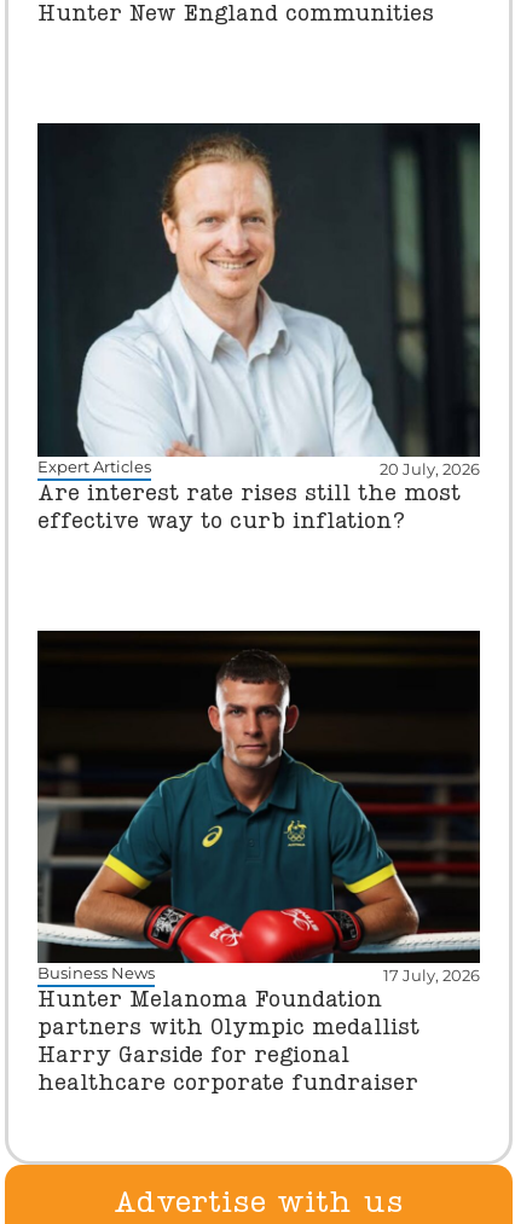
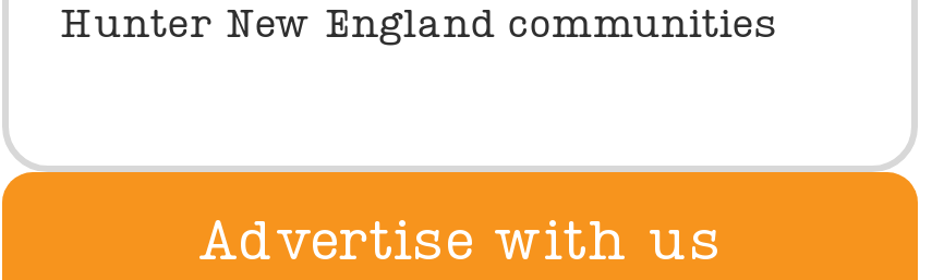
[36,122,481,532] [image] | Expert Articles | 20 July, 2026 | Are interest rate rises still the most | effective way to curb inflation? -> none
[36,630,481,1094] [image] | Business News | 17 July, 2026 | Hunter Melanoma Foundation | partners with Olympic medallist | Harry Garside for regional | healthcare corporate fundraiser -> none

